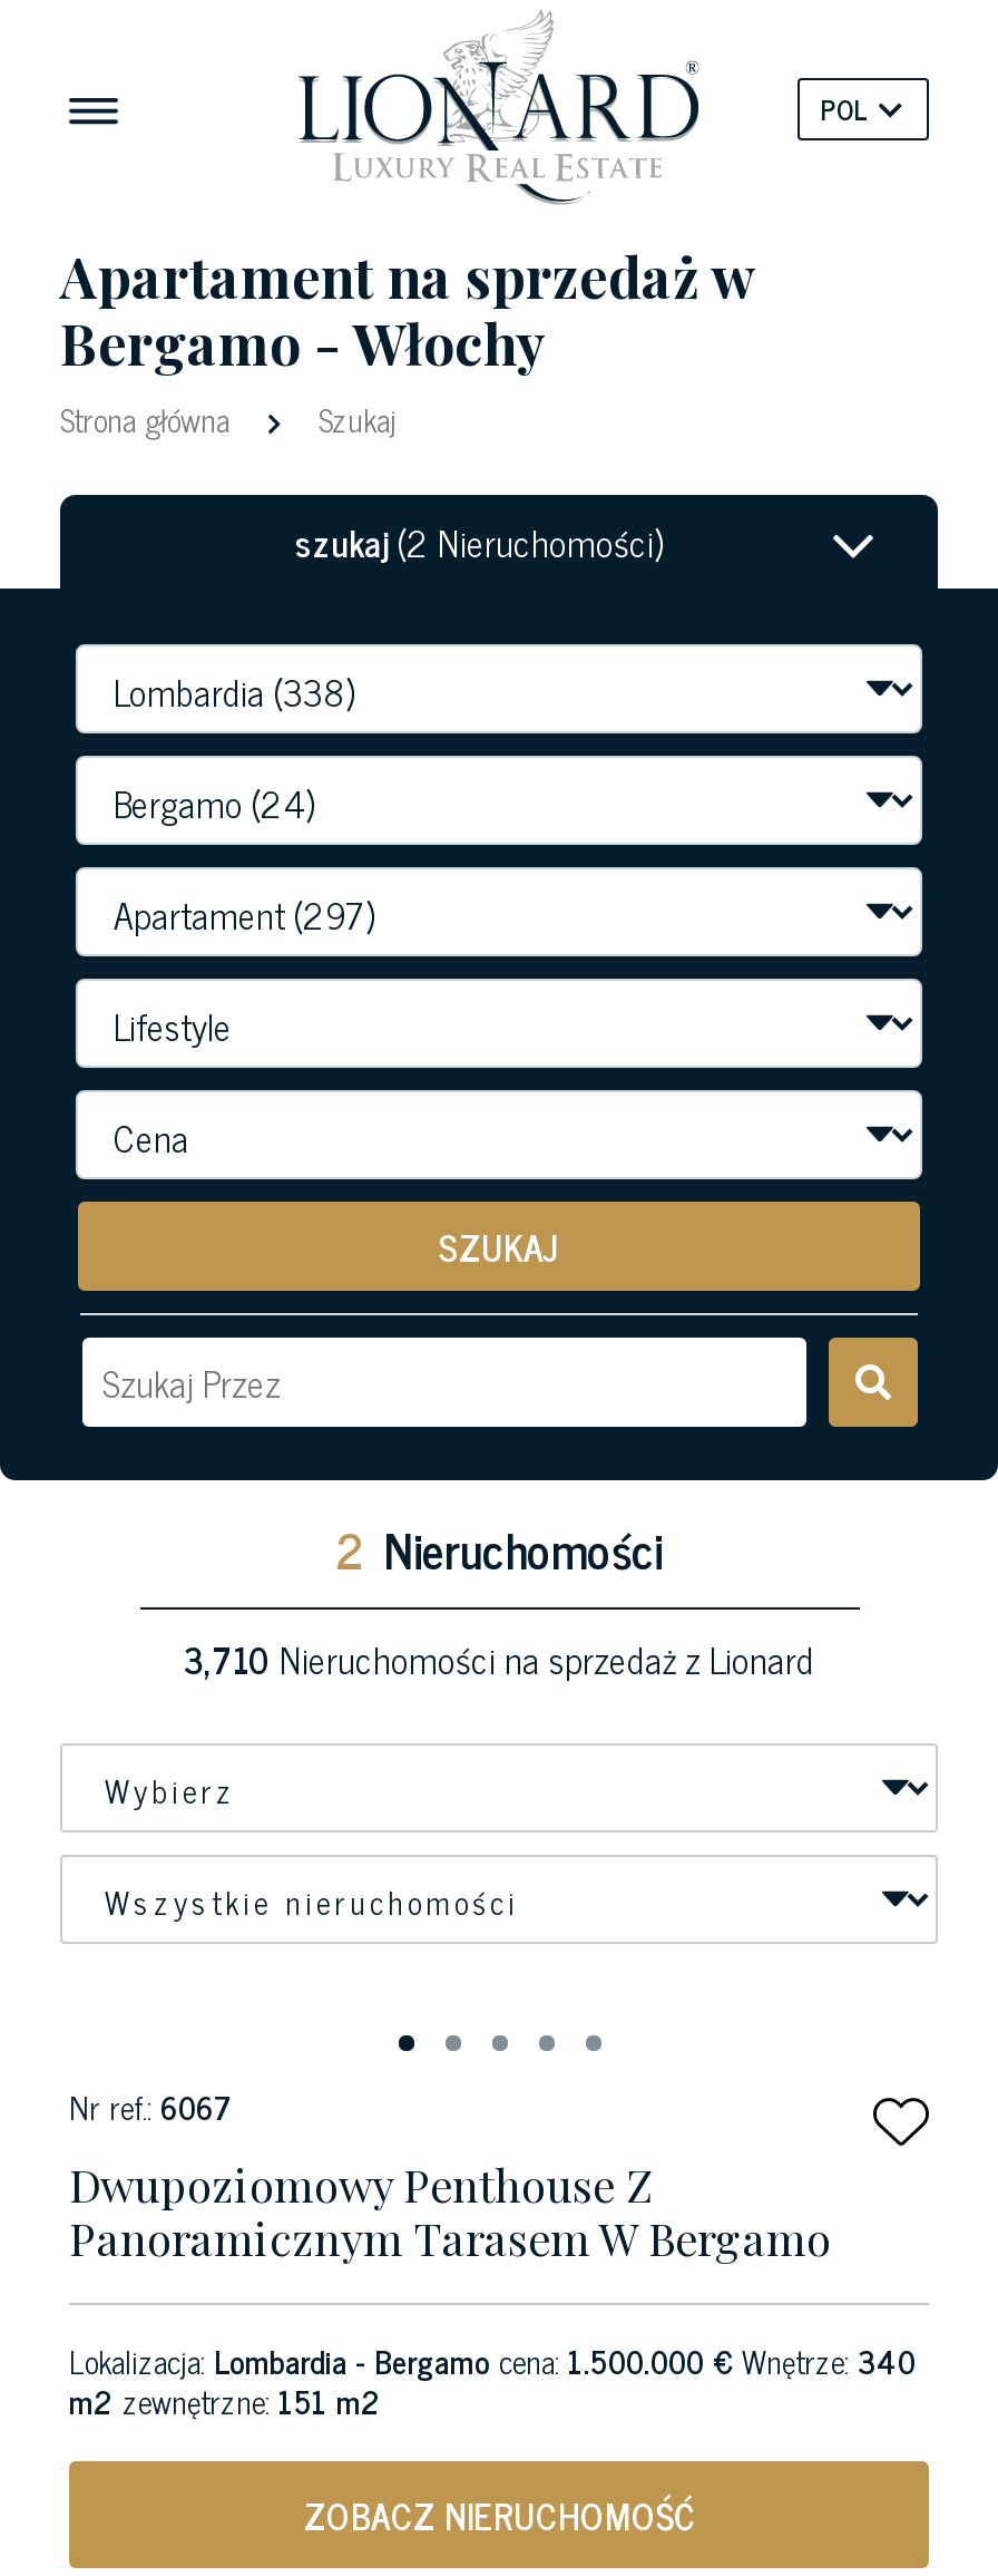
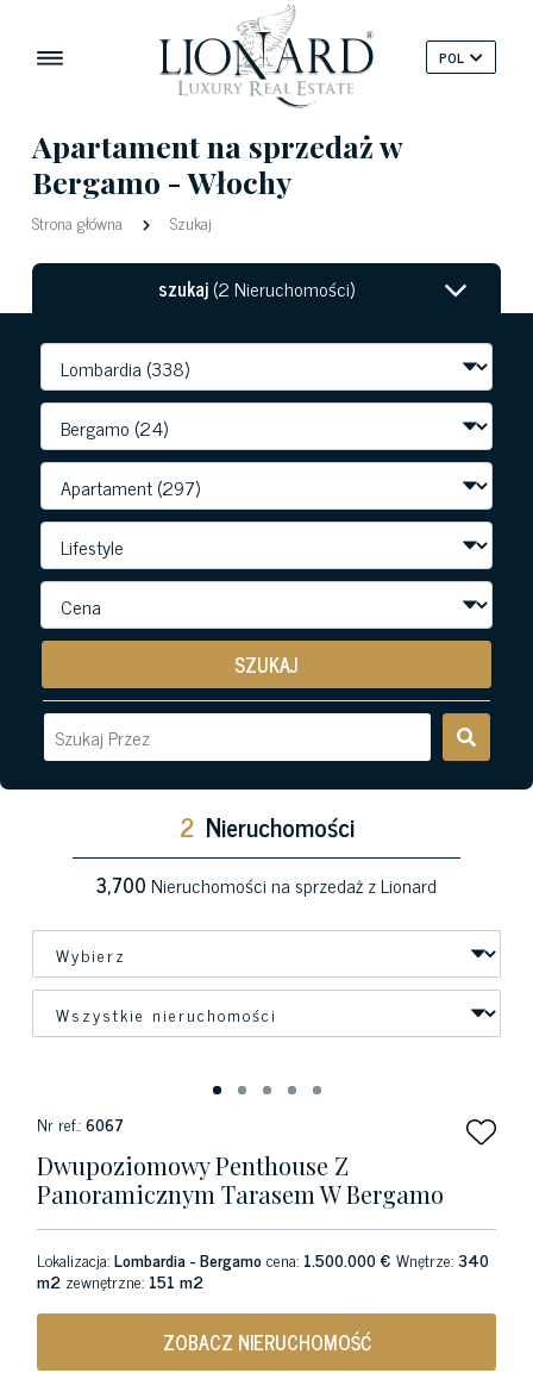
[184,1630,814,1688] 3,710 Nieruchomości na sprzedaż z Lionard -> [96,869,437,900] 3,700 Nieruchomości na sprzedaż z Lionard

